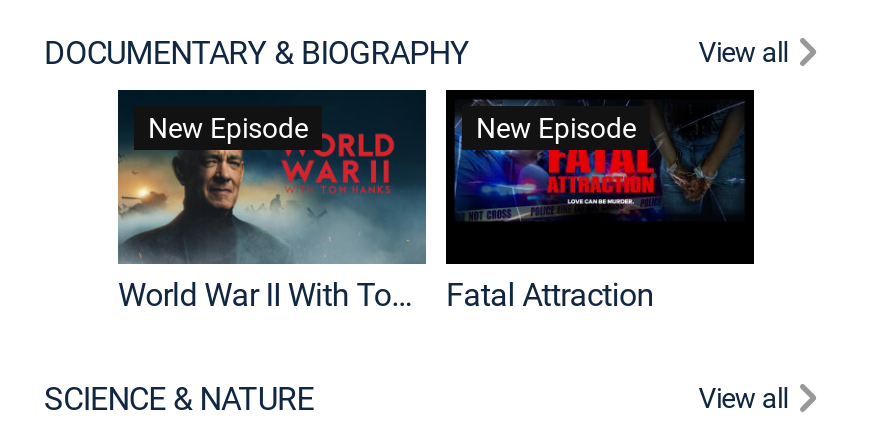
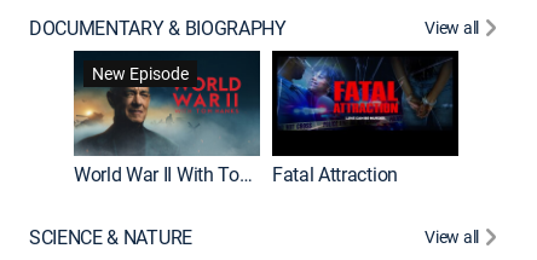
[476,109,636,147] New Episode -> none

